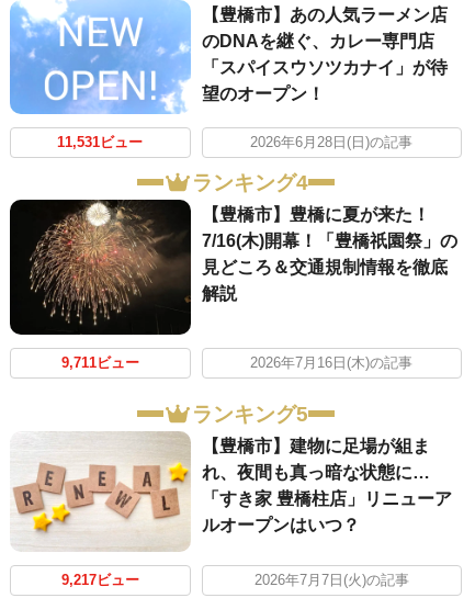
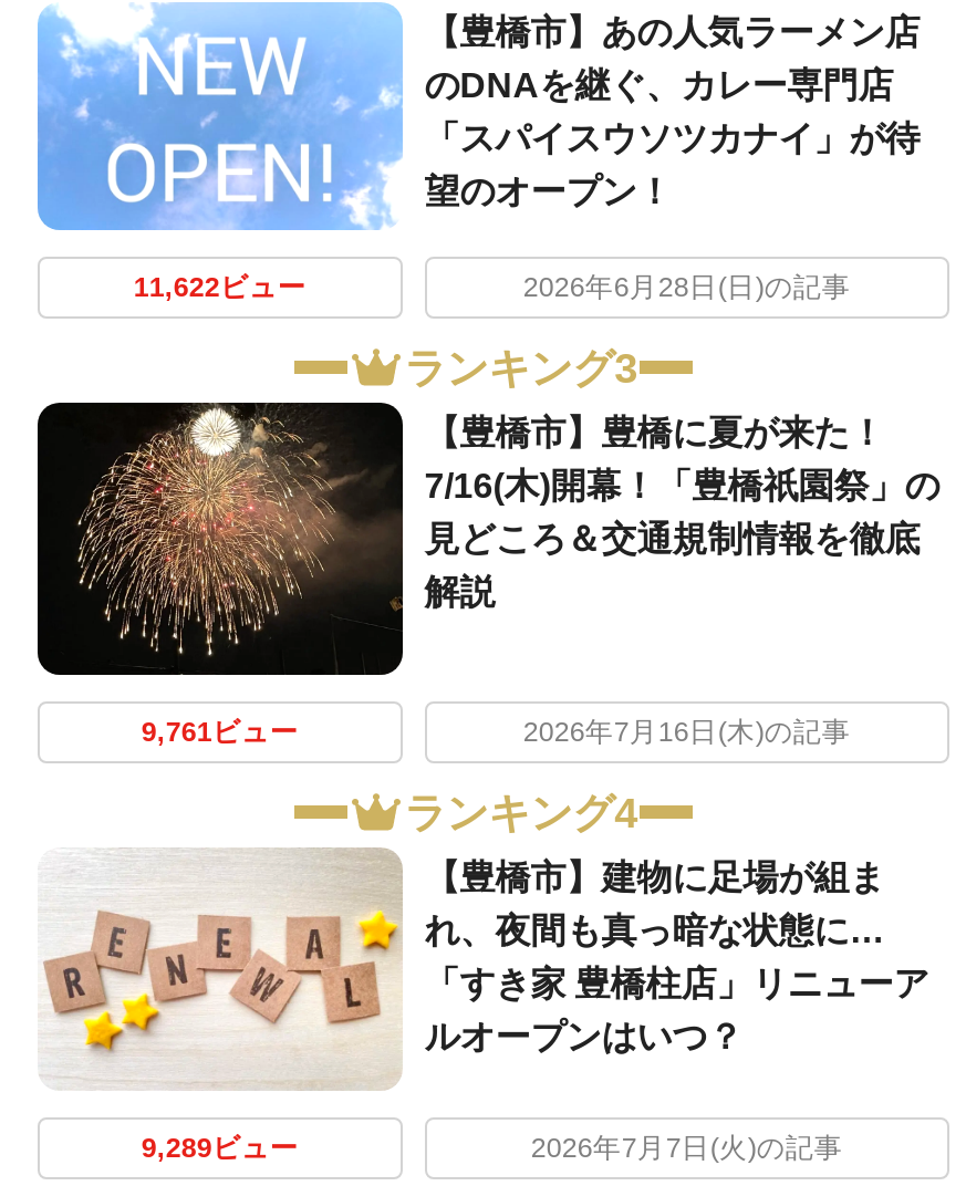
[57,135,143,150] 11,531ビュー -> [133,272,306,303] 11,622ビュー
[192,171,308,194] ランキング4 -> [404,344,639,391] ランキング3
[61,356,139,371] 9,711ビュー -> [141,717,298,748] 9,761ビュー
[192,402,308,426] ランキング5 -> [404,789,639,836] ランキング4
[61,573,139,588] 9,217ビュー -> [141,1132,298,1163] 9,289ビュー

